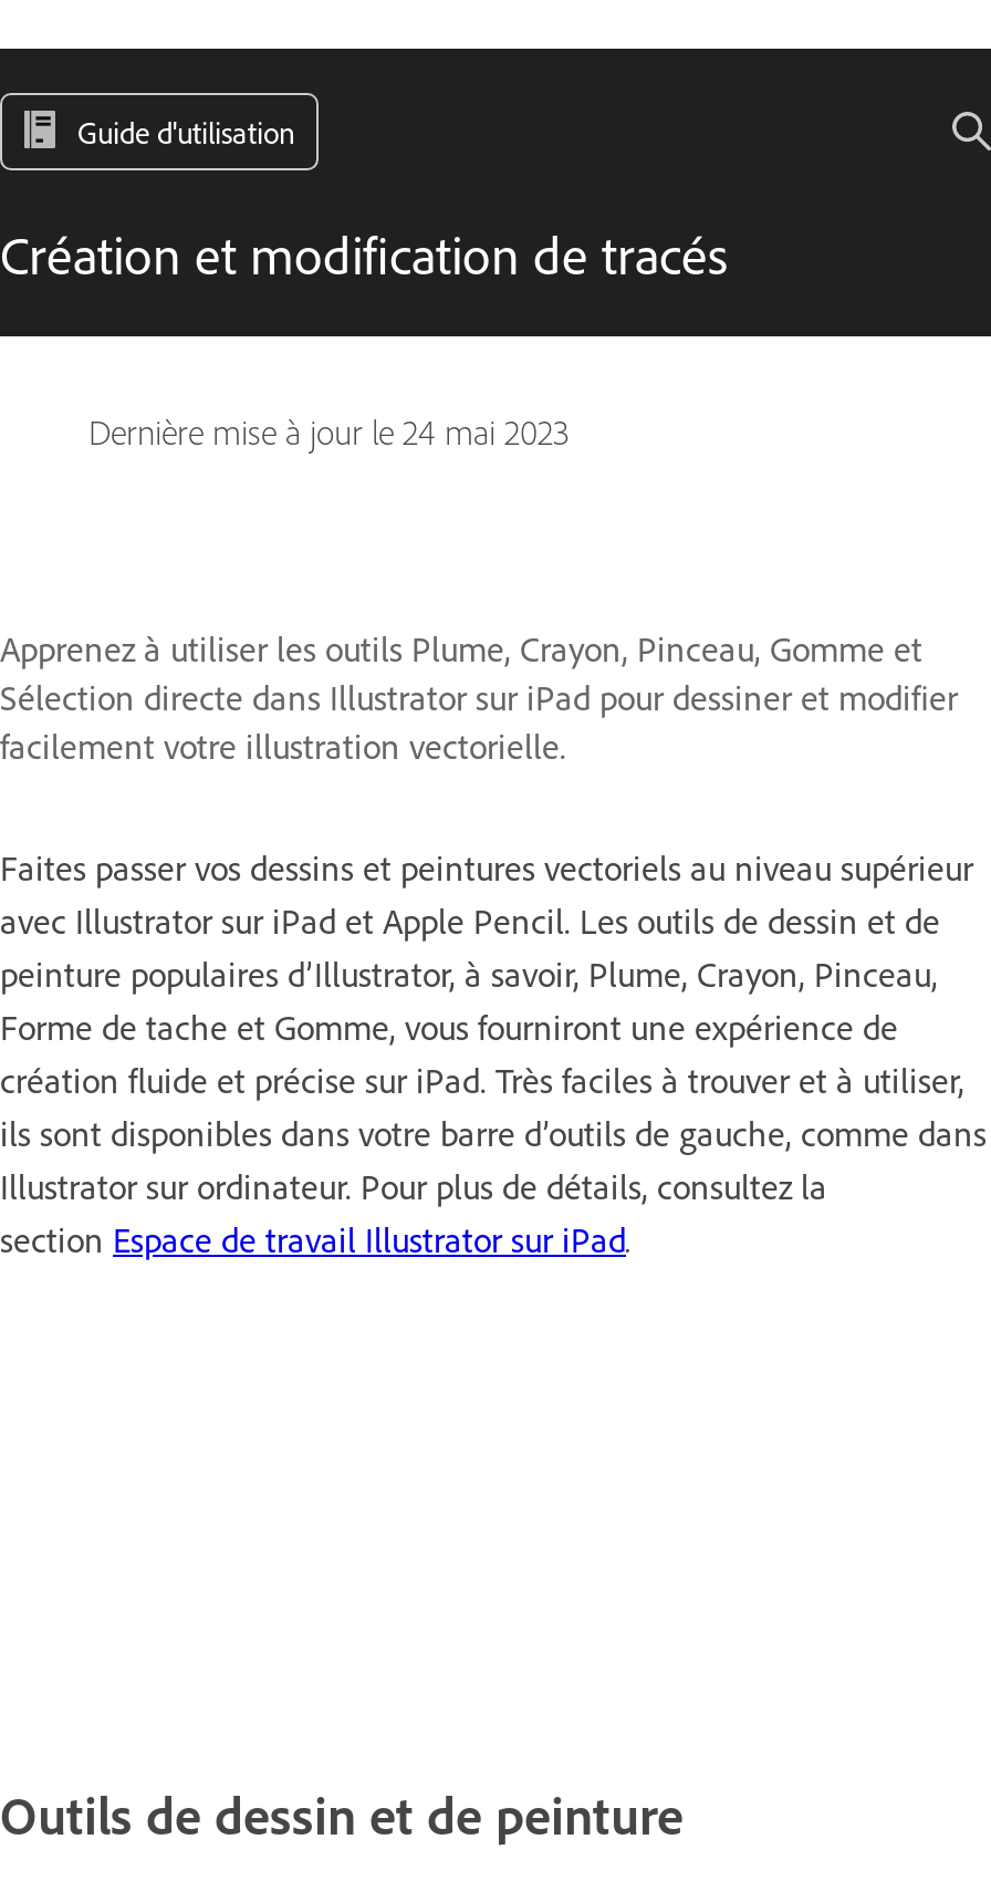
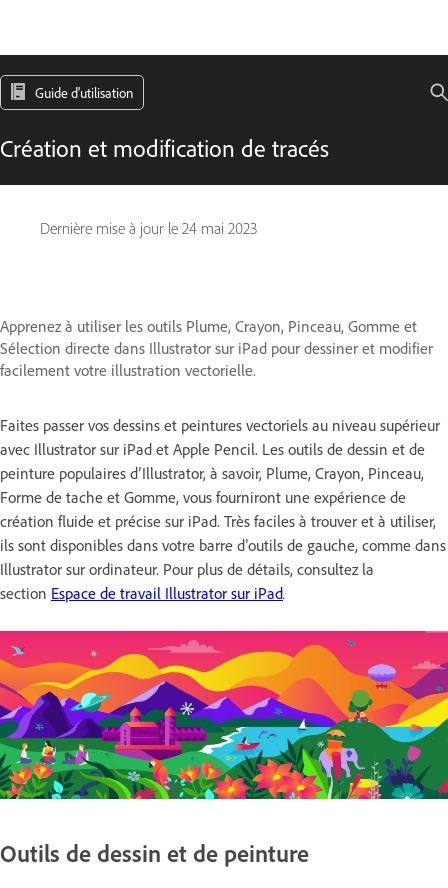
none -> [3,630,445,800] [image]

